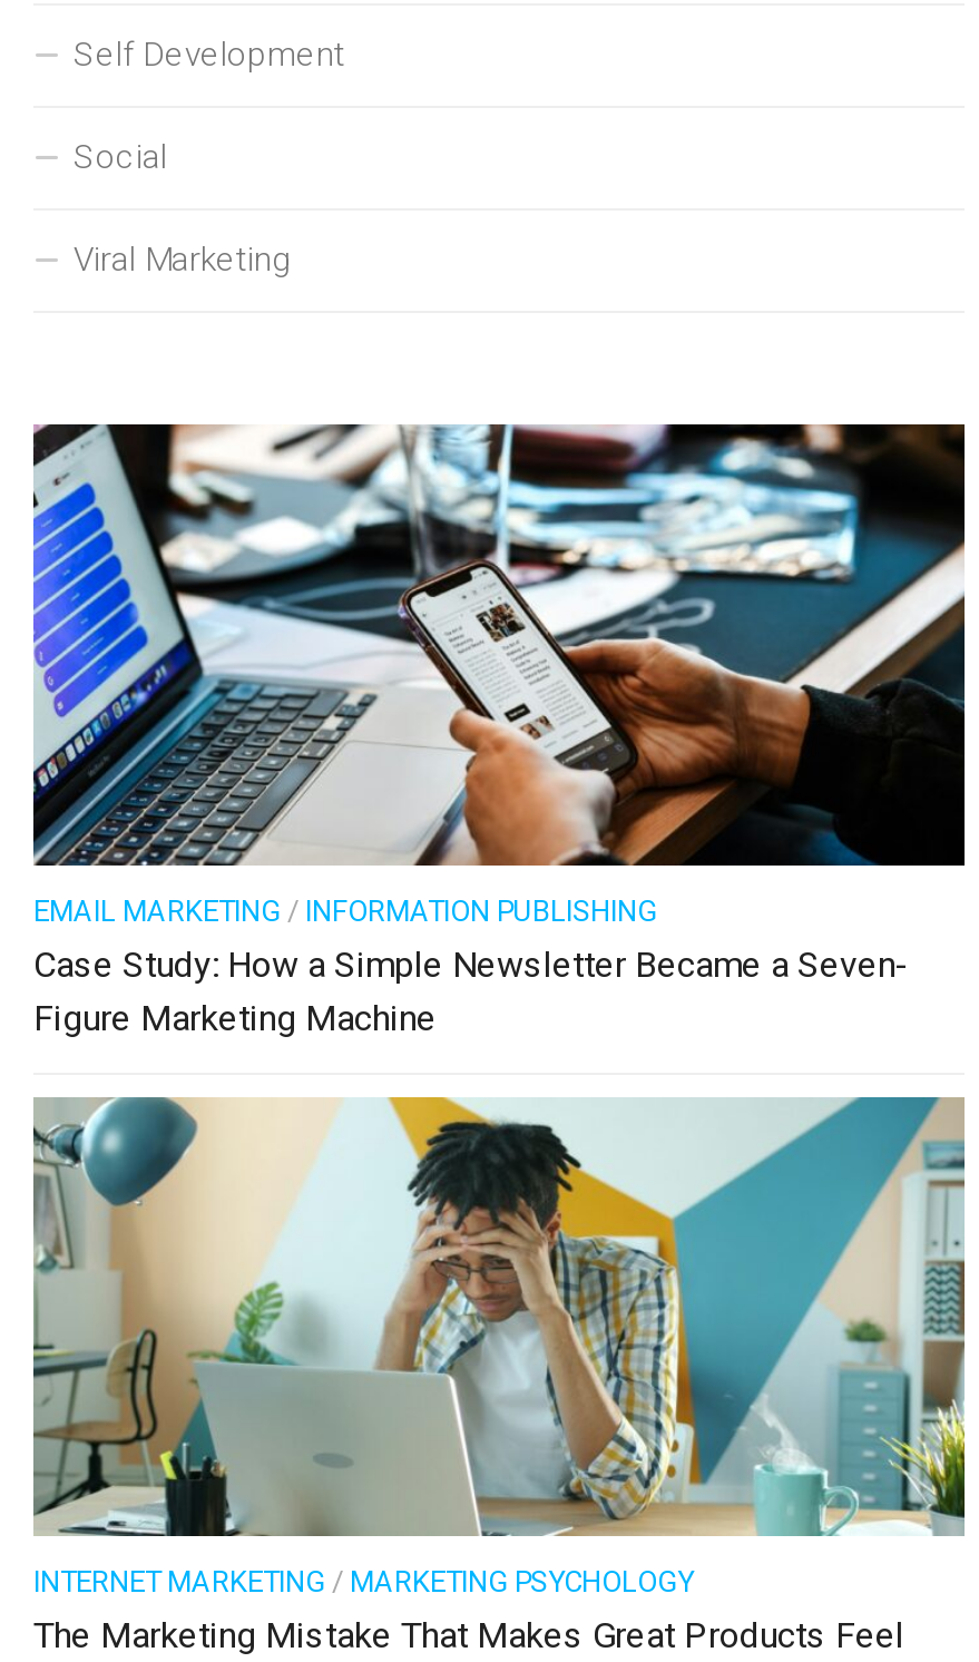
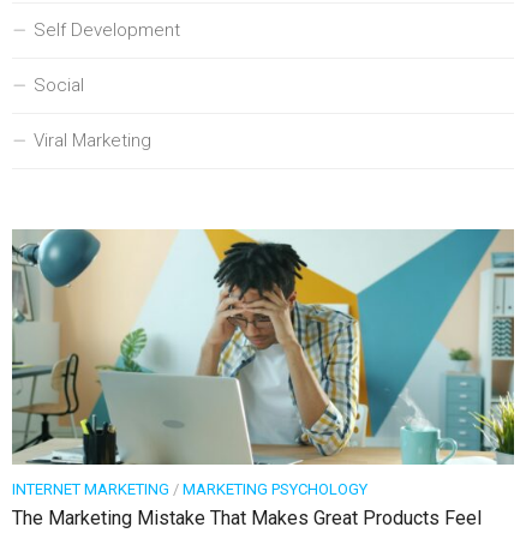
[31,421,967,1038] [image] | EMAIL MARKETING / INFORMATION PUBLISHING | Case Study: How a Simple Newsletter Became a Seven- | Figure Marketing Machine -> none

